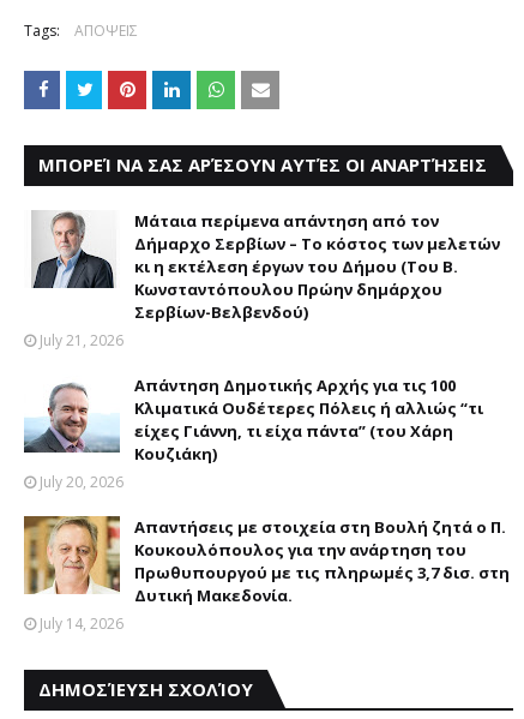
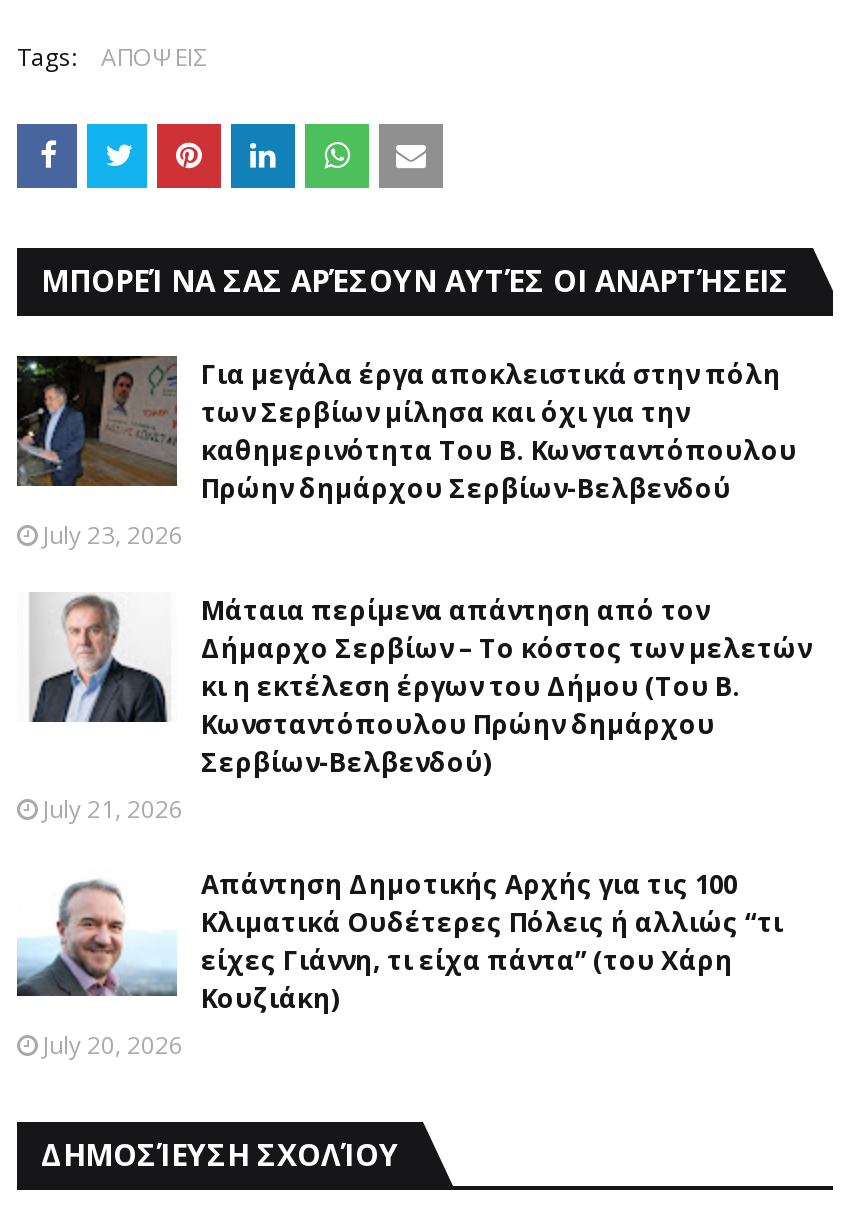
none -> [15,354,797,553] [image] | Για μεγάλα έργα αποκλειστικά στην πόλη | των Σερβίων μίλησα και όχι για την | καθημερινότητα Του Β. Κωνσταντόπουλου | Πρώην δημάρχου Σερβίων-Βελβενδού | July 23, 2026
moved [32,210,500,493] -> [31,592,811,1063]: [image] | Mάταια περίμενα απάντηση από τον | Δήμαρχο Σερβίων – Το κόστος των μελετών | ... | Κουζιάκη) | July 20, 2026
[23,515,510,634] [image] | Απαντήσεις με στοιχεία στη Βουλή ζητά ο Π. | Κουκουλόπουλος για την ανάρτηση του | Πρωθυπουργού με τις πληρωμές 3,7 δισ. στη | Δυτική Μακεδονία. | July 14, 2026 -> none

